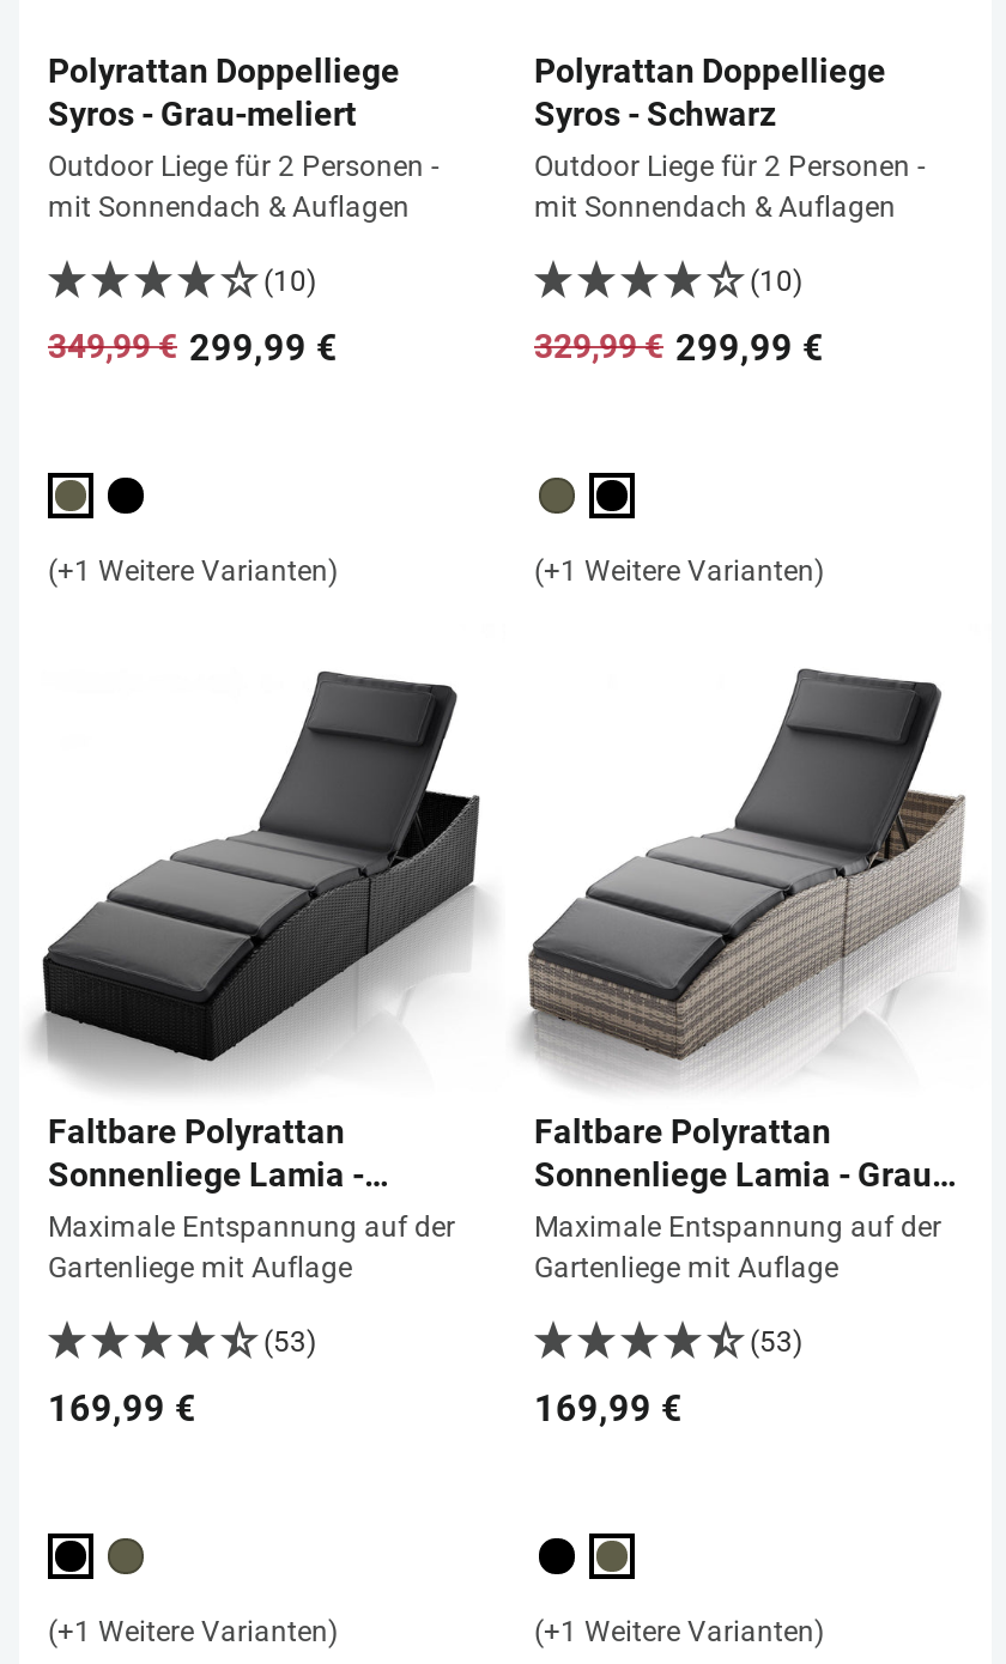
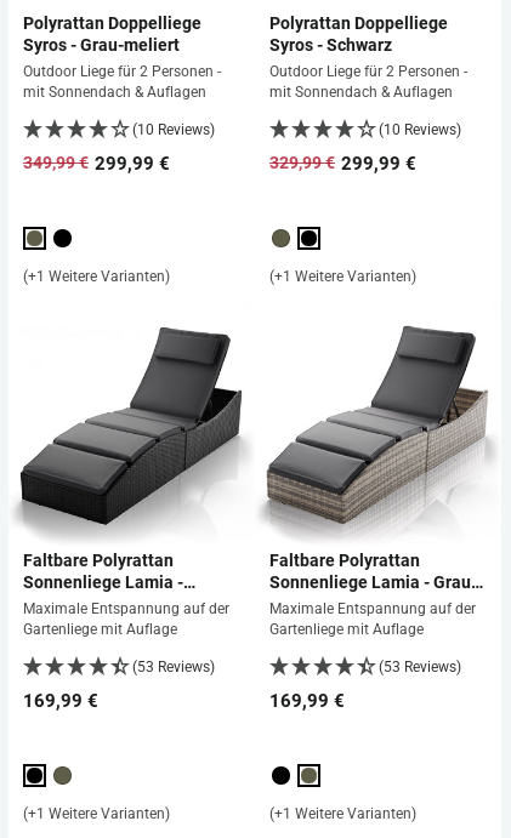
[263,264,316,298] (10) -> [132,121,215,138] (10 Reviews)
[750,264,802,298] (10) -> [379,121,461,138] (10 Reviews)
[263,1325,316,1358] (53) -> [132,658,215,675] (53 Reviews)
[750,1325,802,1358] (53) -> [379,658,461,675] (53 Reviews)

